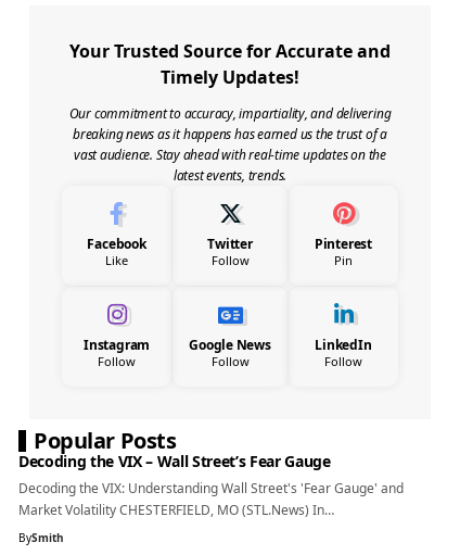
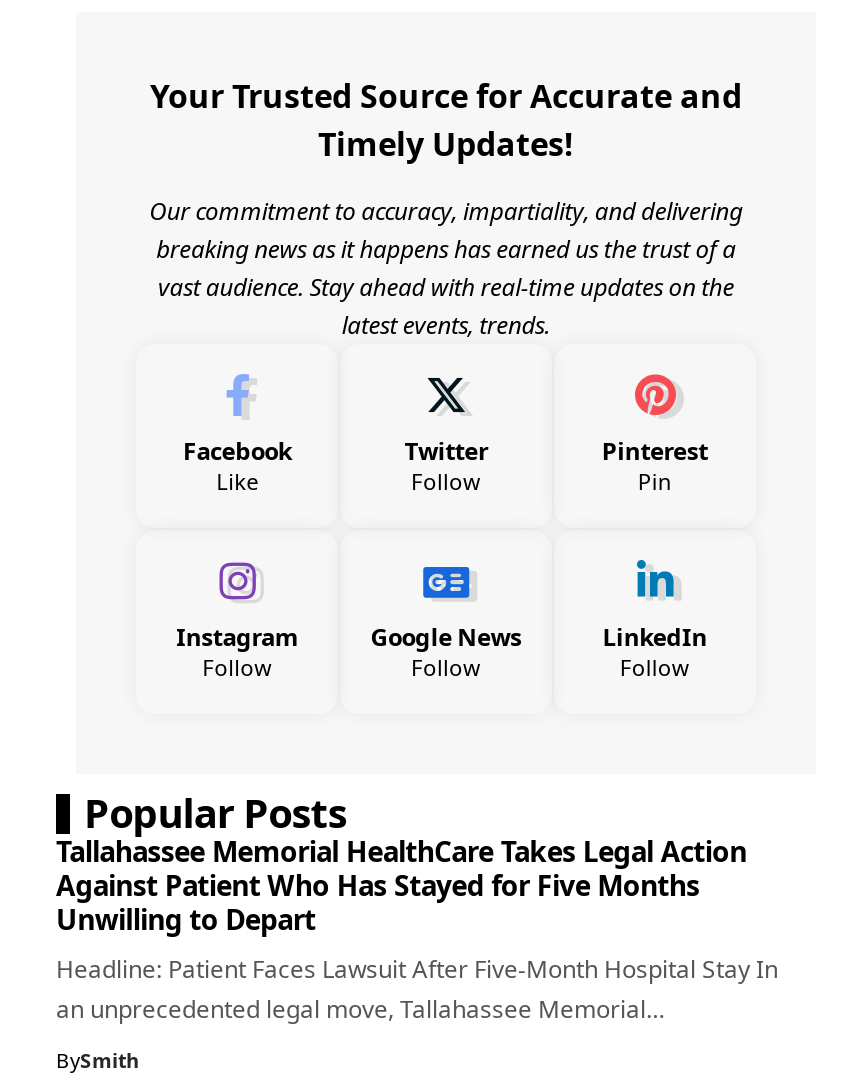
[18,451,404,519] Decoding the VIX – Wall Street’s Fear Gauge | Decoding the VIX: Understanding Wall Street's 'Fear Gauge' and | Market Volatility CHESTERFIELD, MO (STL.News) In… -> [56,832,778,1026] Tallahassee Memorial HealthCare Takes Legal Action | Against Patient Who Has Stayed for Five Months | Unwilling to Depart | Headline: Patient Faces Lawsuit After Five-Month Hospital Stay In | an unprecedented legal move, Tallahassee Memorial…

